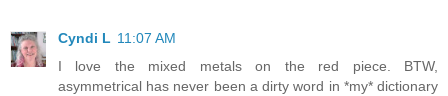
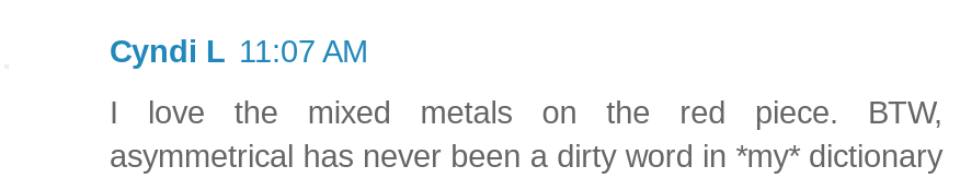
[9,31,47,68] [image] -> none

